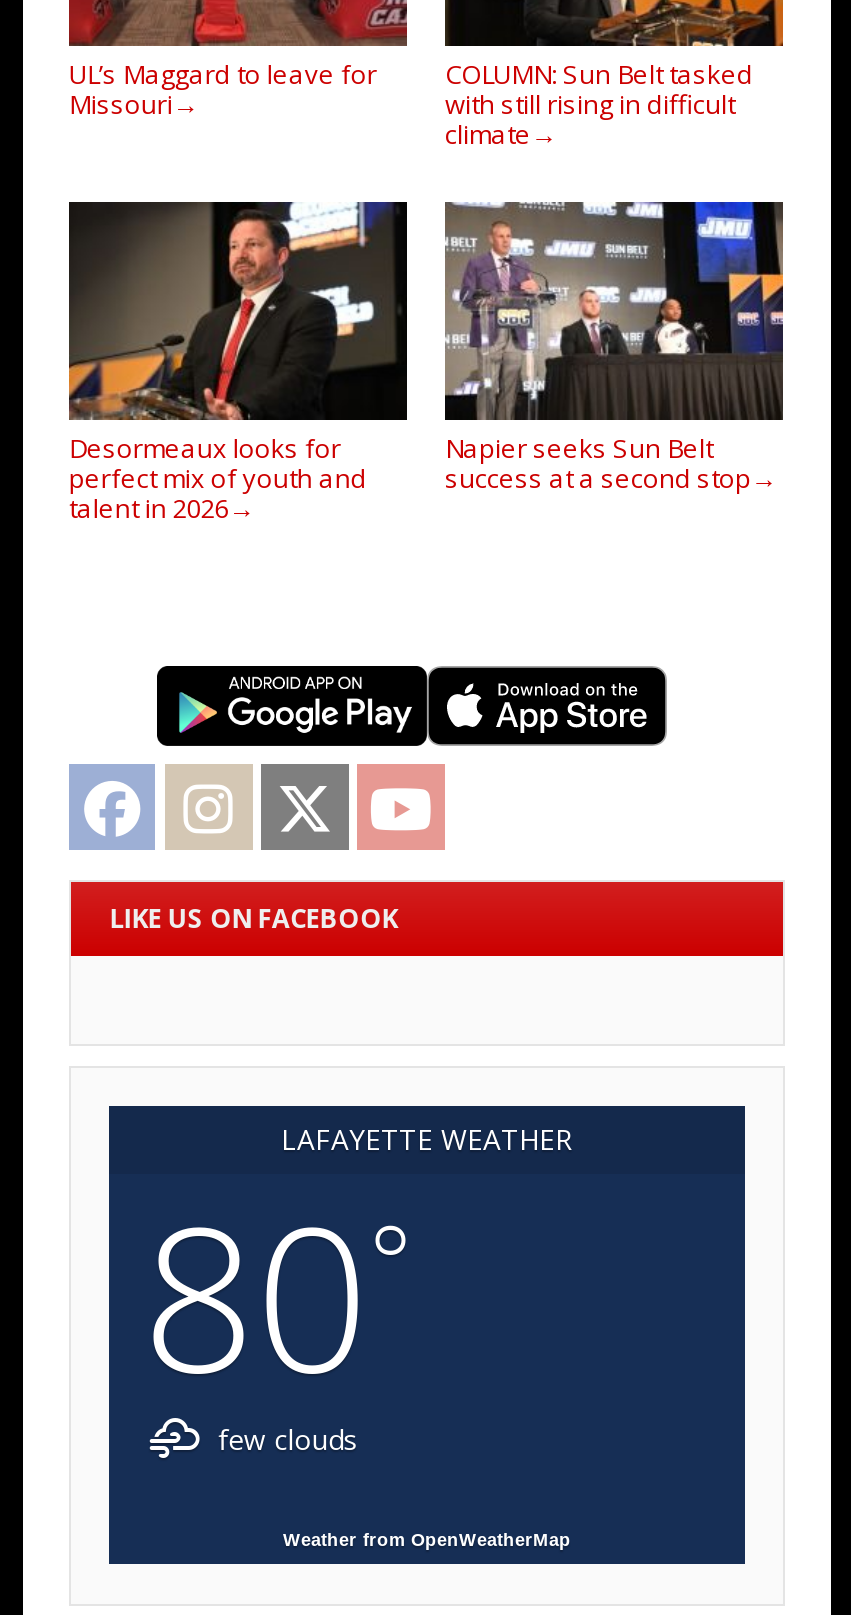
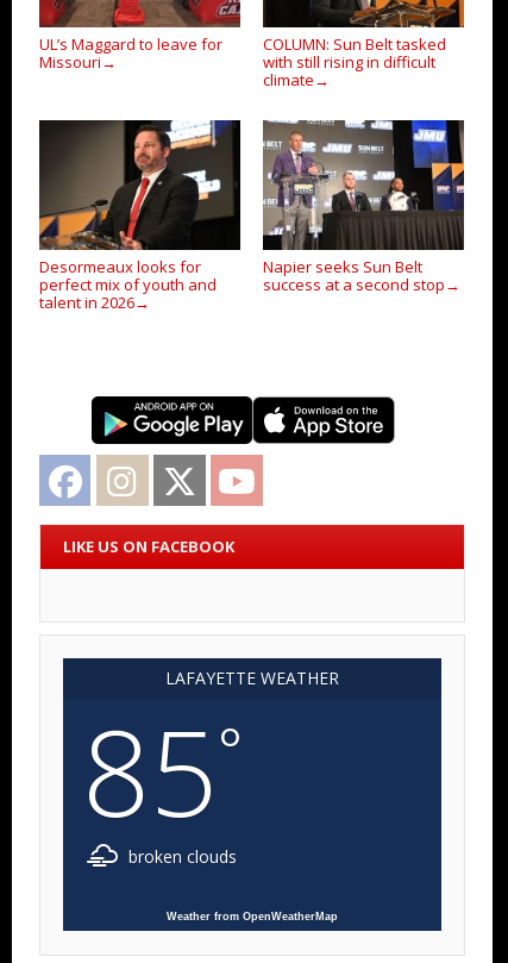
[141,1158,411,1430] 80° -> [82,689,243,851] 85°
[210,1420,358,1458] few clouds -> [124,845,237,868] broken clouds

